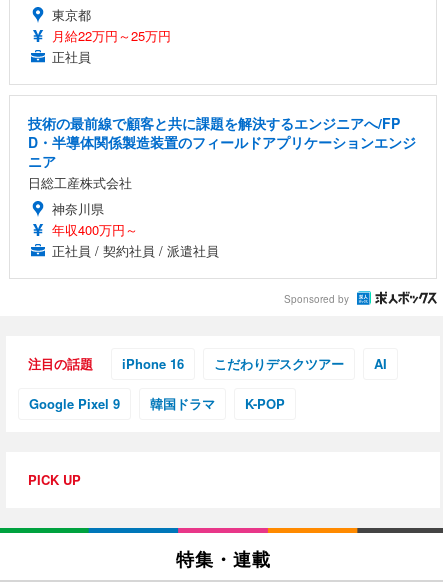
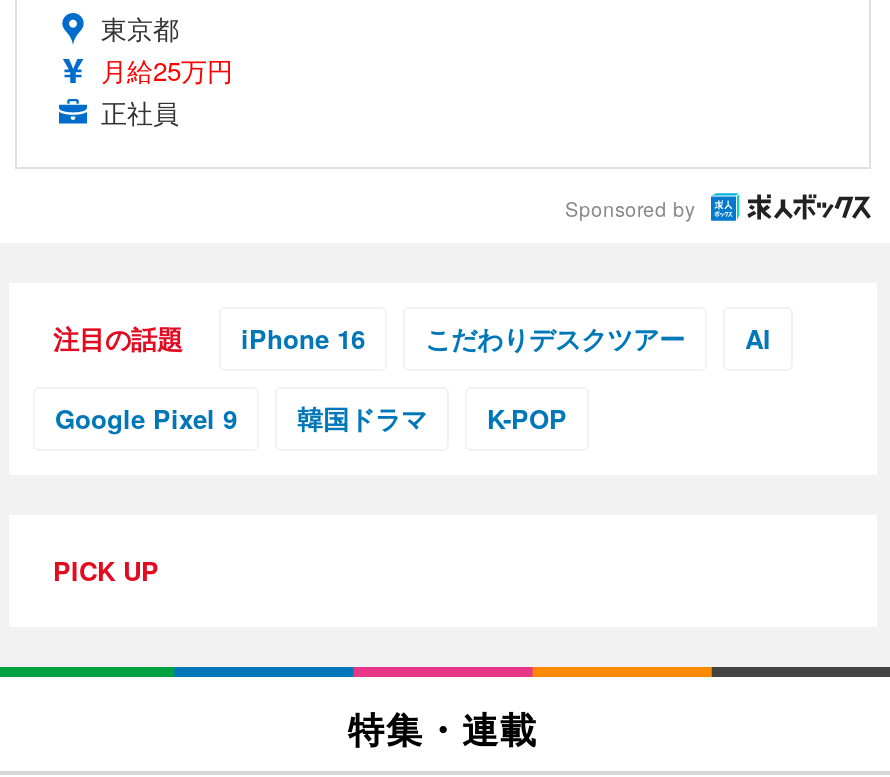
[52,26,171,45] 月給22万円～25万円 -> [101,51,233,89] 月給25万円
[28,113,416,260] 技術の最前線で顧客と共に課題を解決するエンジニアへ/FP | D・半導体関係製造装置のフィールドアプリケーションエンジ | ニア | 日総工産株式会社 | 神奈川県 | 年収400万円～ | 正社員 / 契約社員 / 派遣社員 -> none

